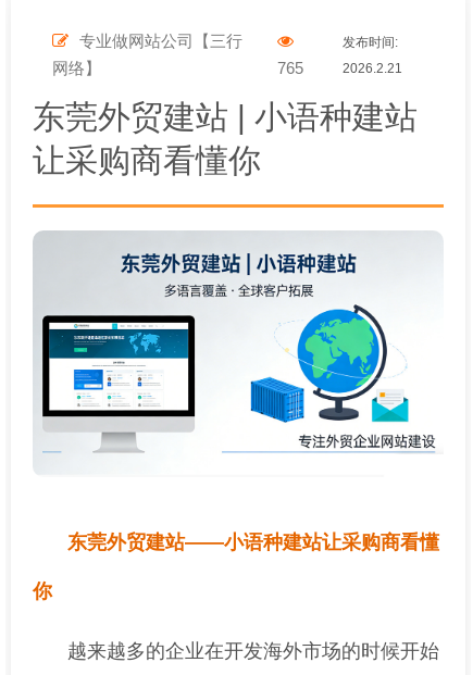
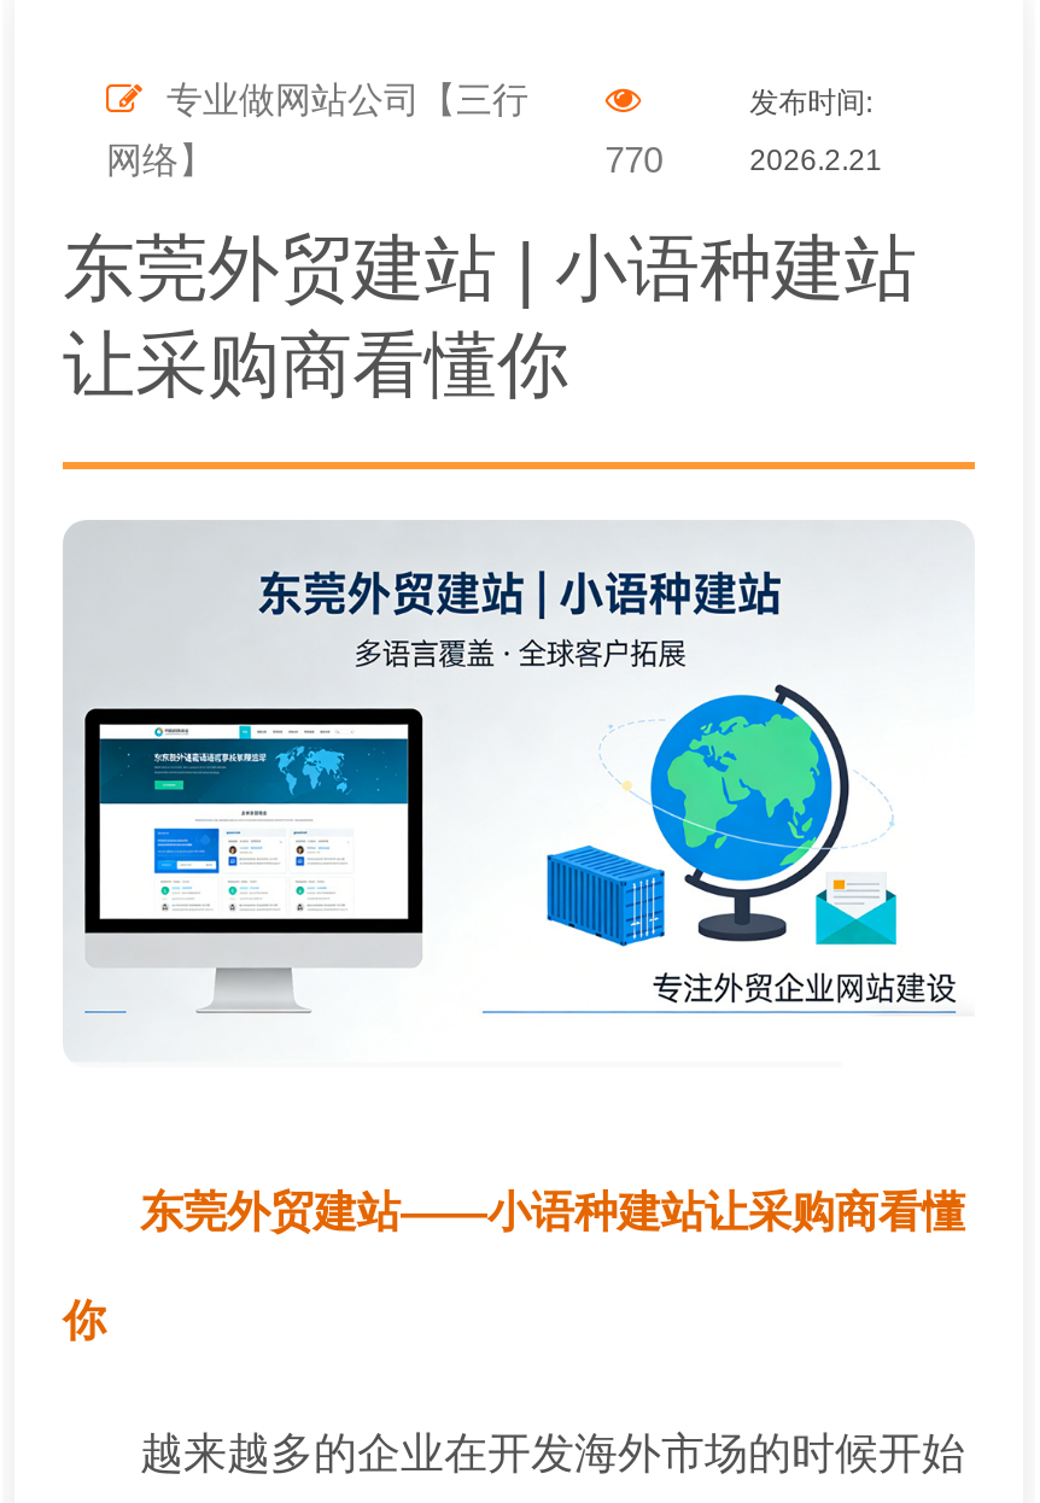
[277,59,303,78] 765 -> [605,140,663,181] 770

